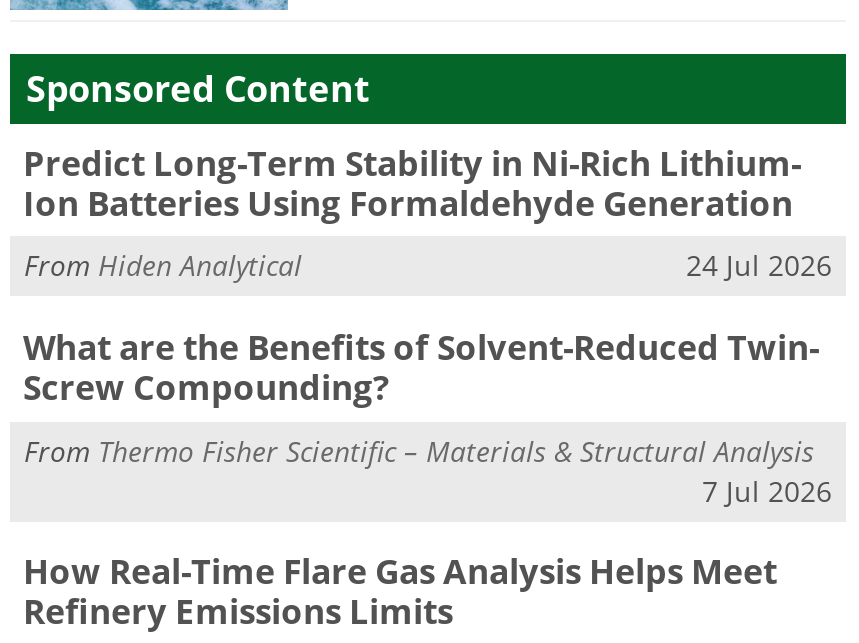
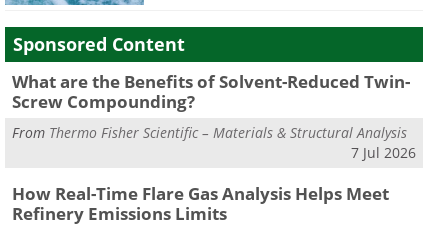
[23,140,832,285] Predict Long-Term Stability in Ni-Rich Lithium- | Ion Batteries Using Formaldehyde Generation | From Hiden Analytical | 24 Jul 2026 -> none

